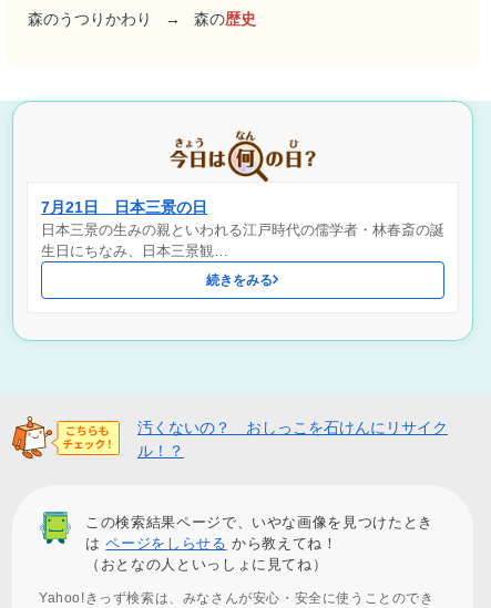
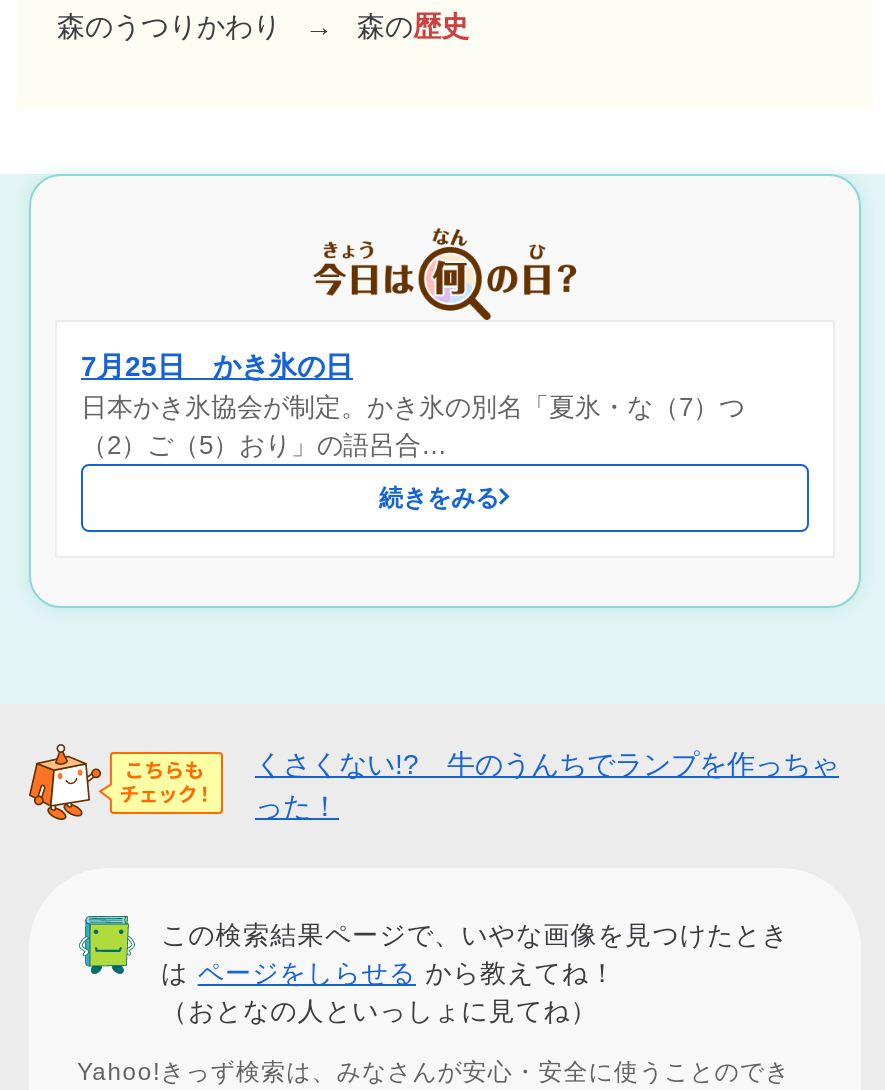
[41,198,444,259] 7月21日 日本三景の日 | 日本三景の生みの親といわれる江戸時代の儒学者・林春斎の誕 | 生日にちなみ、日本三景観… -> [81,350,745,460] 7月25日 かき氷の日 | 日本かき氷協会が制定。かき氷の別名「夏氷・な（7）つ | （2）ご（5）おり」の語呂合…
[137,418,448,459] 汚くないの？ おしっこを石けんにリサイク | ル！？ -> [255,748,839,822] くさくない!? 牛のうんちでランプを作っちゃ | った！

